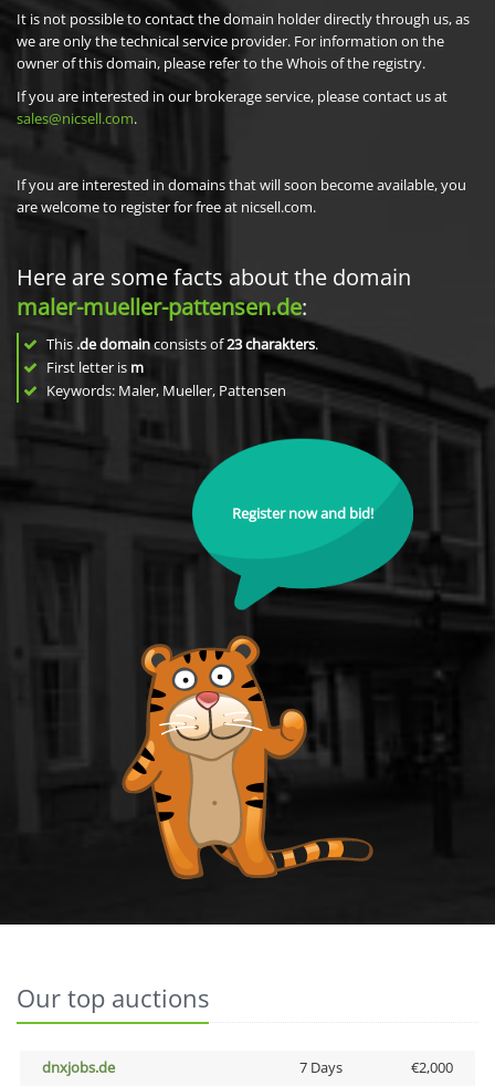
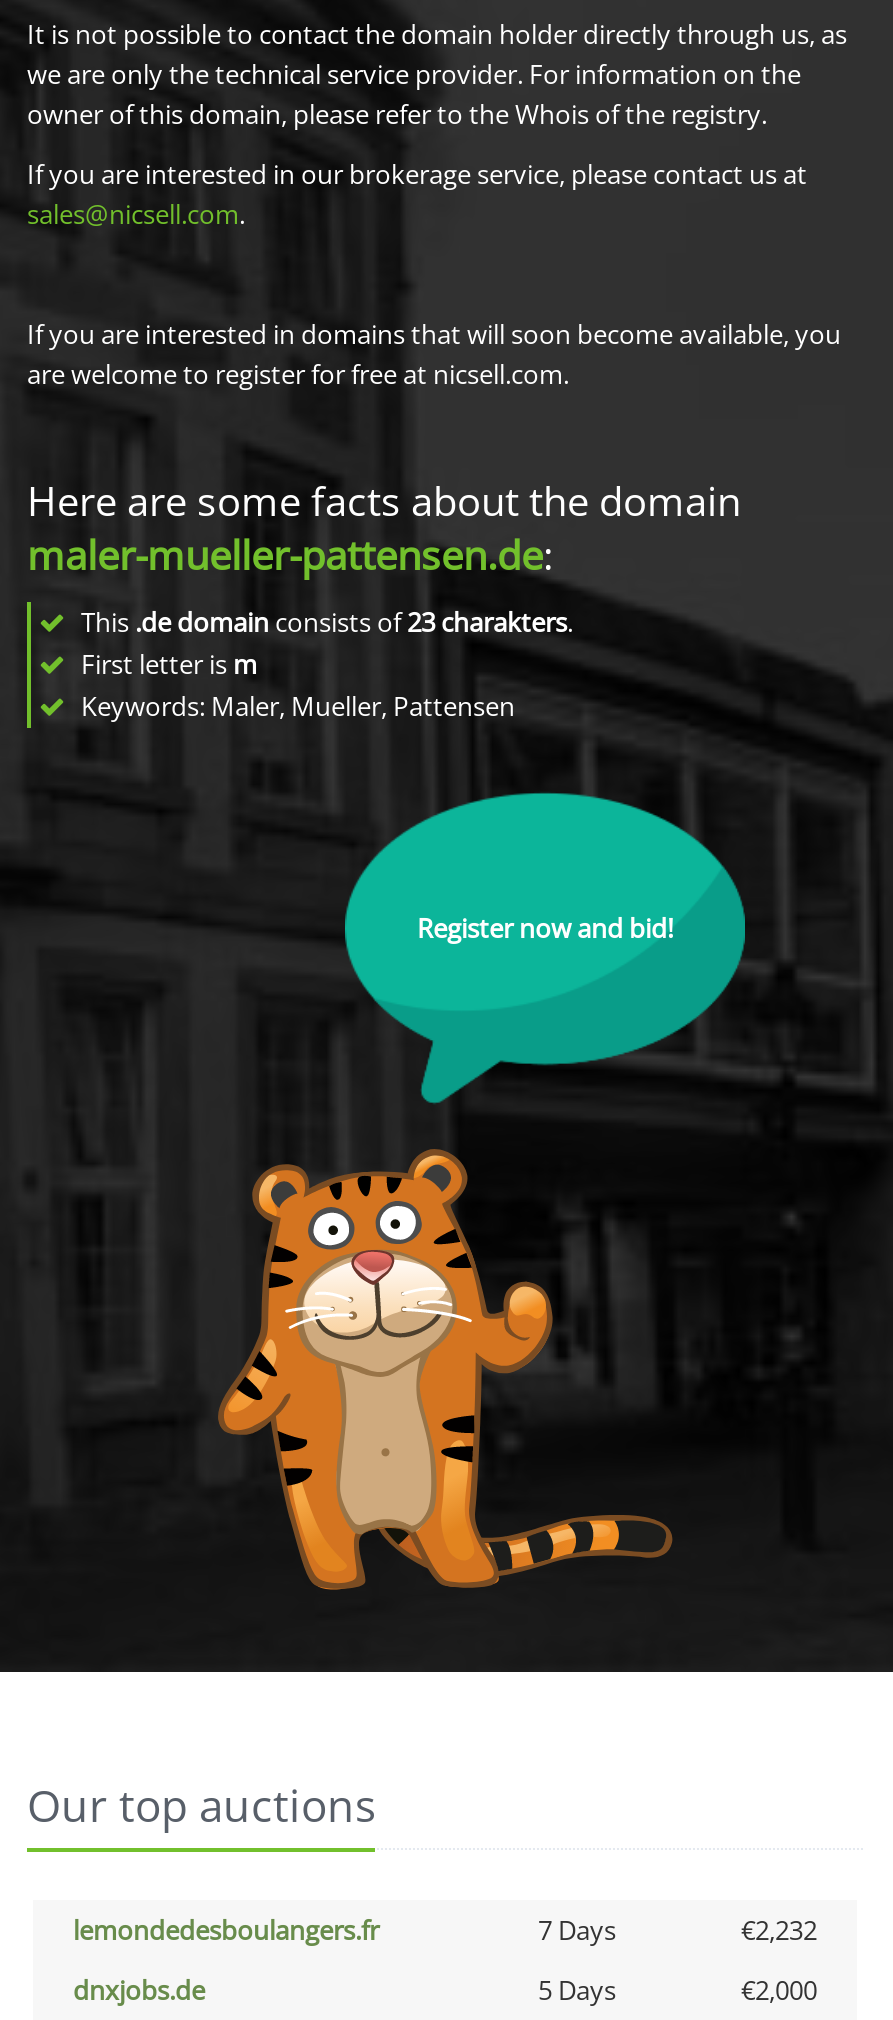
none -> [73,1912,817,1948] lemondedesboulangers.fr | 7 Days | €2,232
[299,1057,342,1077] 7 Days -> [538,1972,616,2008] 5 Days

